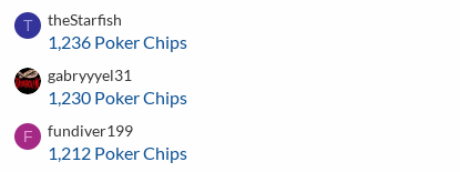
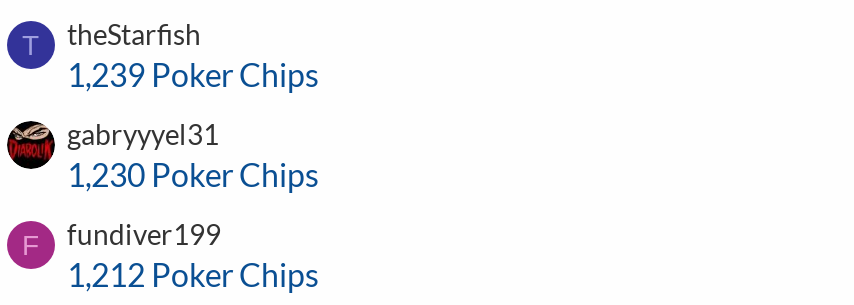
[48,31,187,52] 1,236 Poker Chips -> [67,54,319,92] 1,239 Poker Chips

